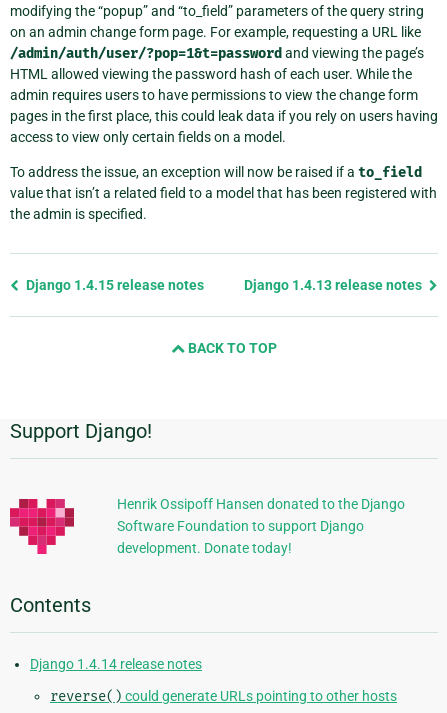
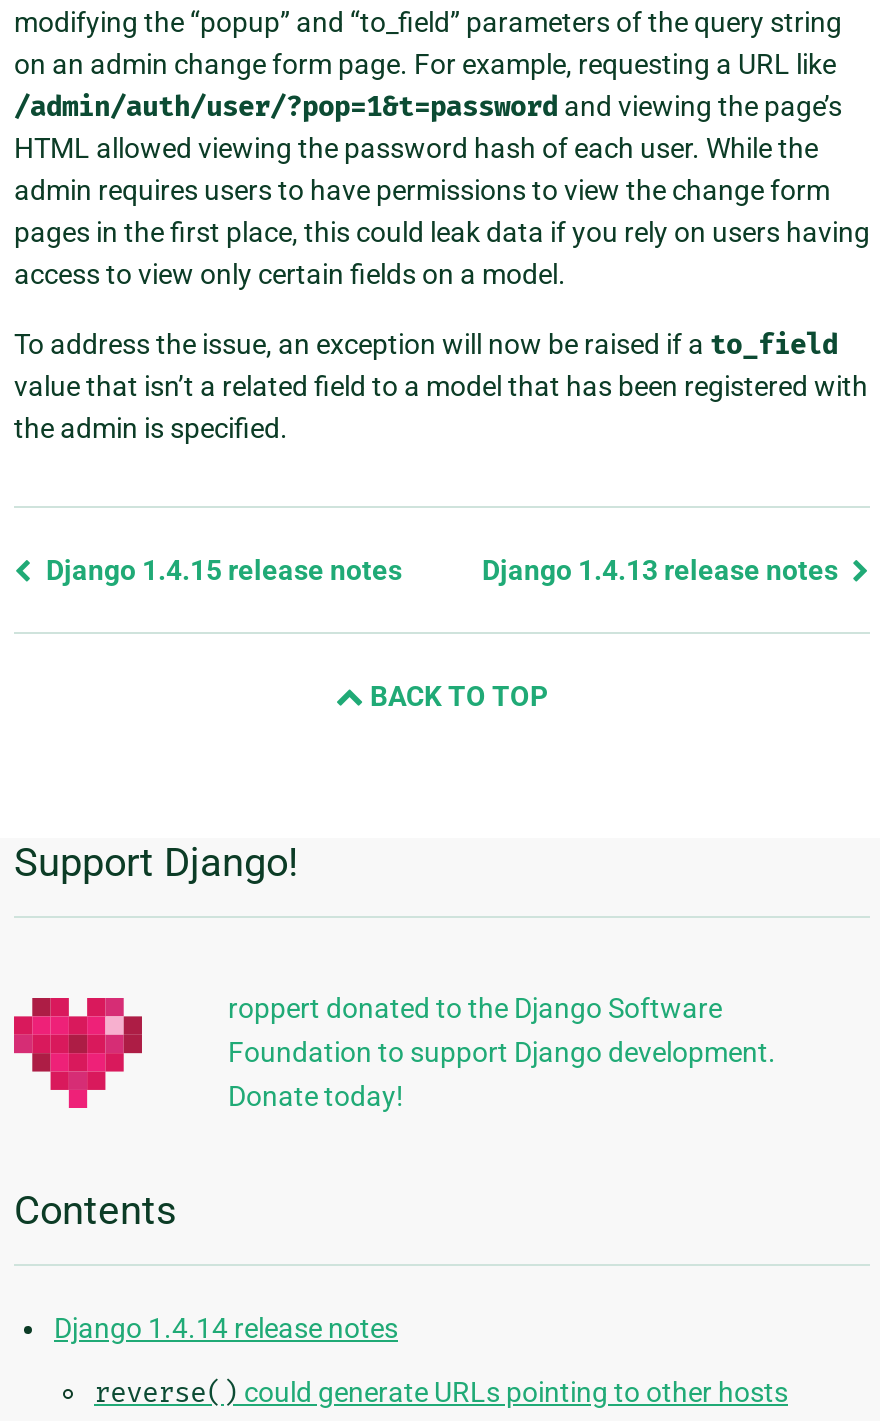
[117,496,405,556] Henrik Ossipoff Hansen donated to the Django | Software Foundation to support Django | development. Donate today! -> [228,991,776,1111] roppert donated to the Django Software | Foundation to support Django development. | Donate today!

